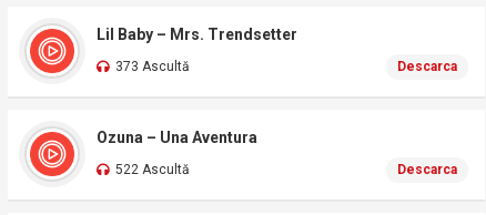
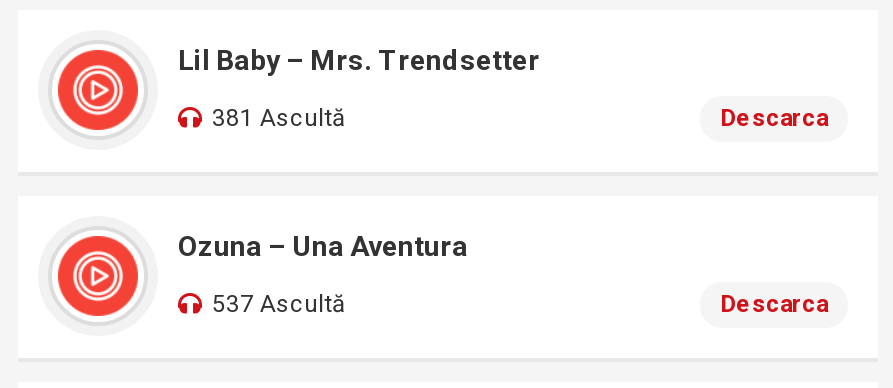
[115,59,190,74] 373 Ascultă -> [212,104,346,132] 381 Ascultă
[115,162,190,177] 522 Ascultă -> [212,290,346,318] 537 Ascultă

